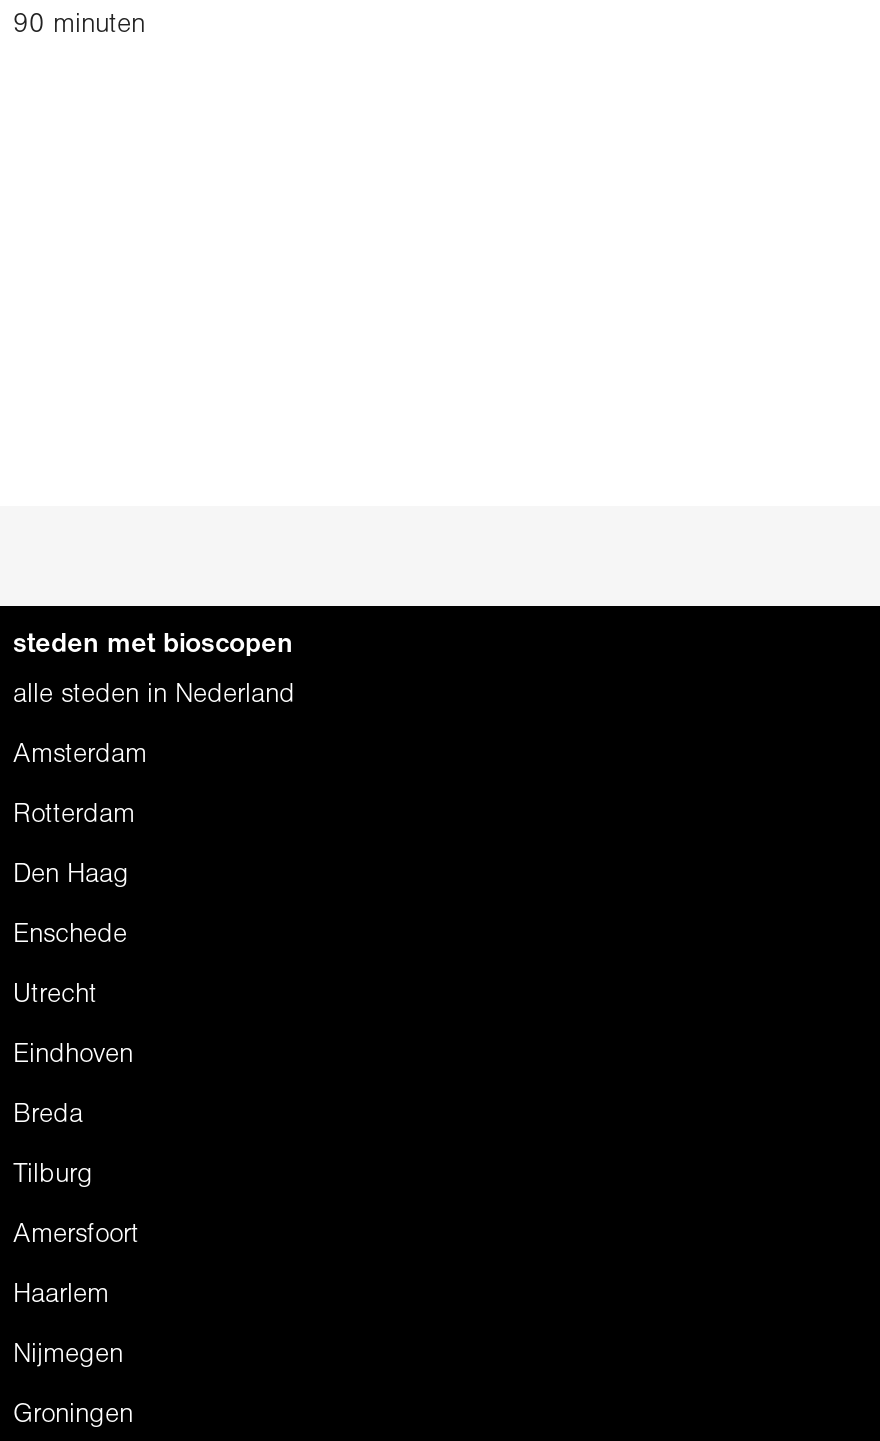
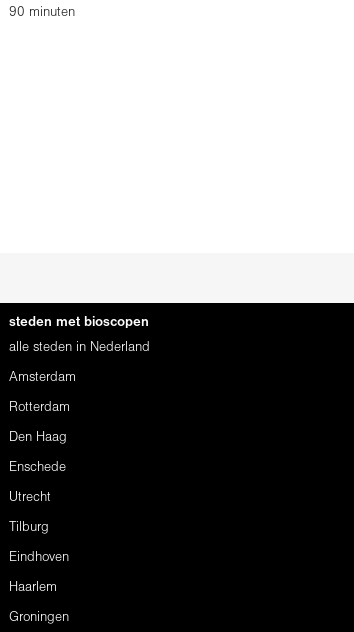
[13,1044,133,1126] Eindhoven | Breda -> none
[13,1224,139,1246] Amersfoort -> [9,552,69,563] Eindhoven
[13,1344,123,1366] Nijmegen -> none

